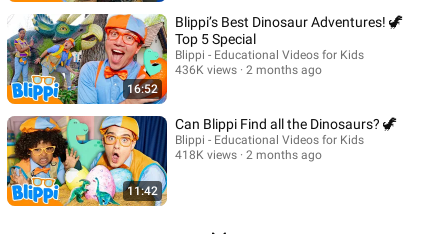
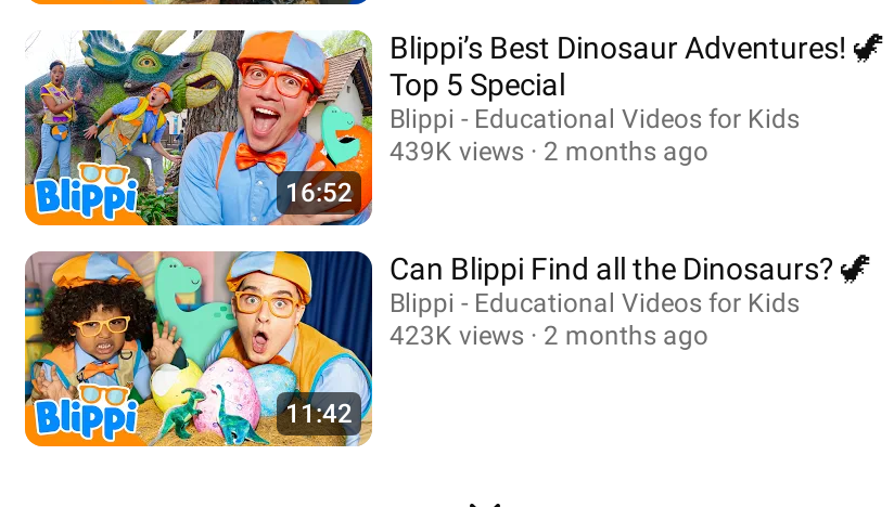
[175,63,322,77] 436K views 2 months ago -> [389,136,708,167] 439K views 2 months ago
[175,148,322,162] 418K views 2 months ago -> [389,321,708,351] 423K views 2 months ago

